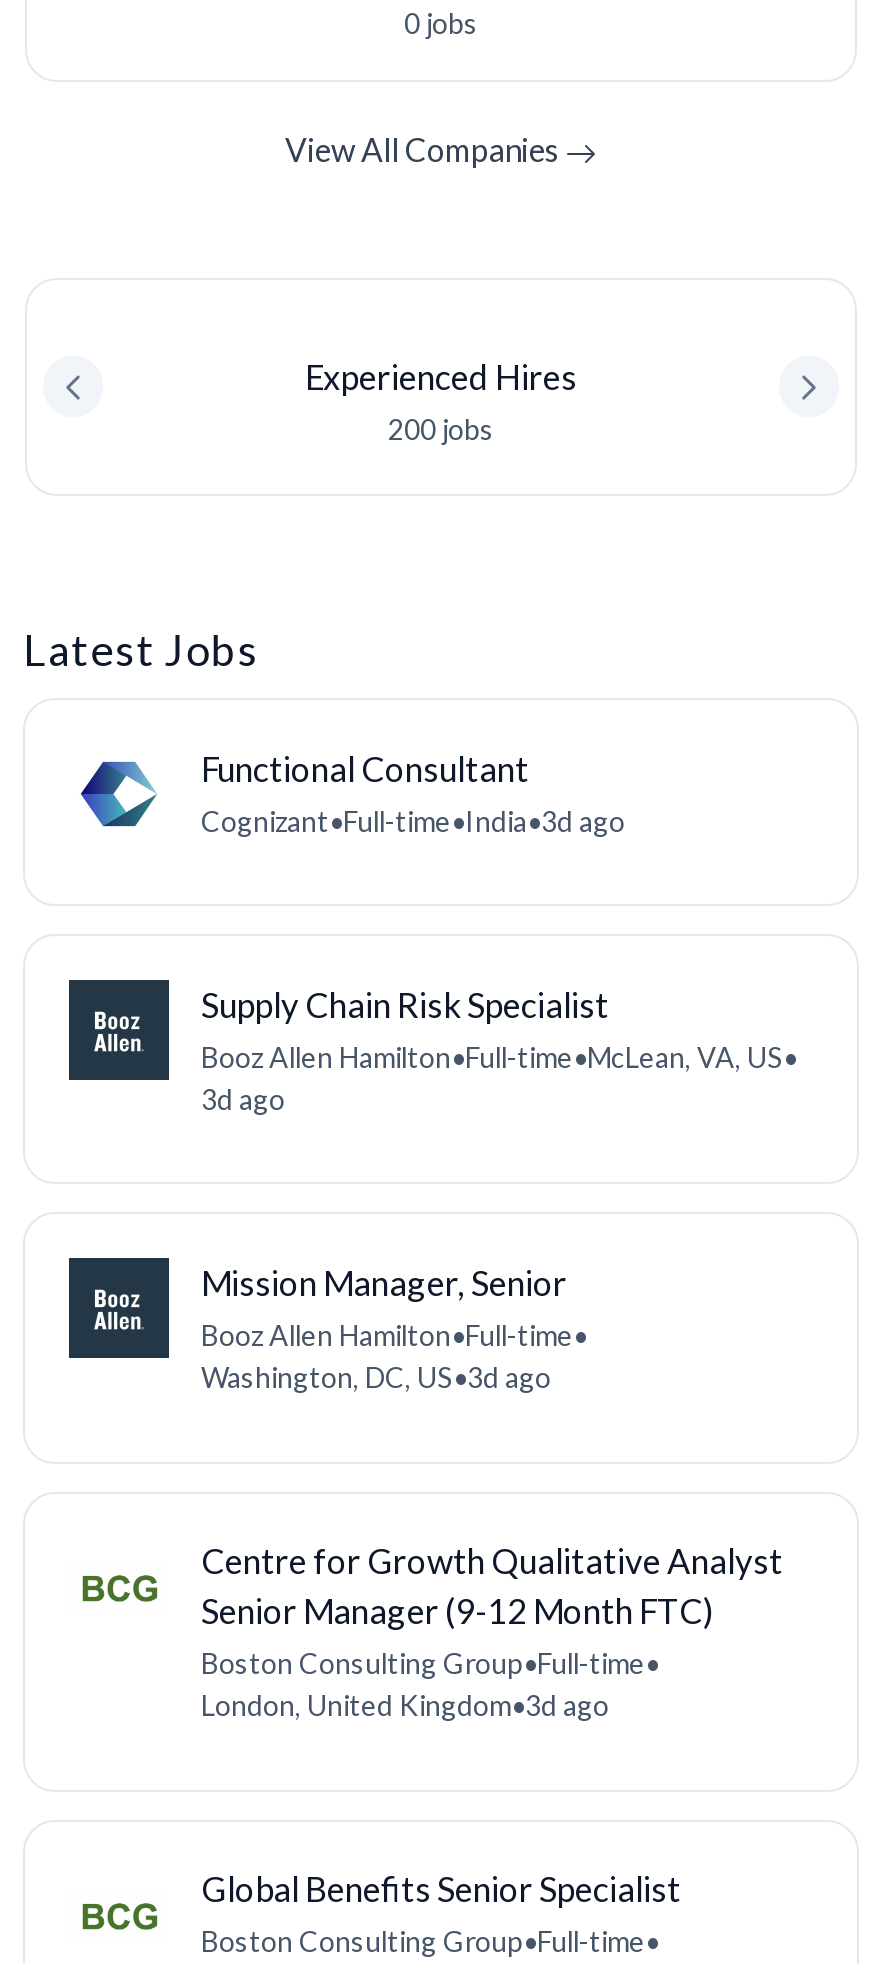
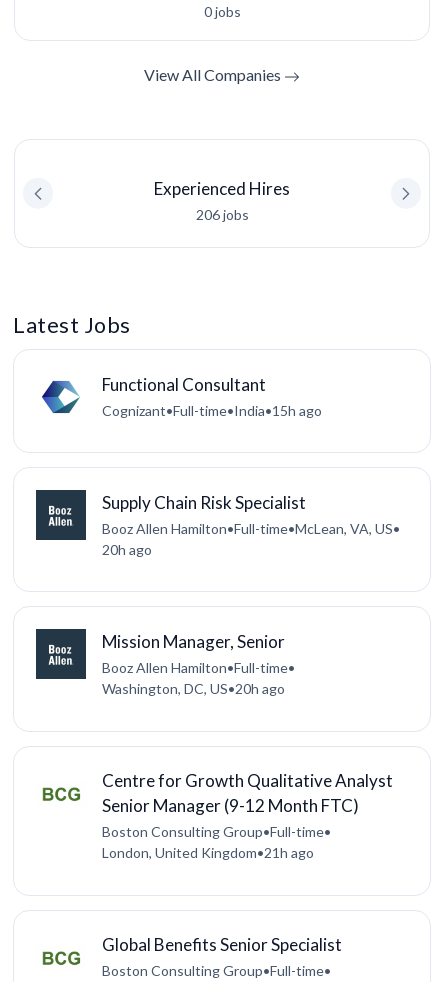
[388,412,494,446] 200 jobs -> [195,206,248,223] 206 jobs
[201,803,625,837] Cognizant•Full-time• India•3d ago -> [102,402,322,419] Cognizant•Full-time• India•15h ago
[201,1082,285,1116] 3d ago -> [102,541,152,558] 20h ago
[201,1360,551,1394] Washington, DC, US•3d ago -> [102,680,285,697] Washington, DC, US•20h ago
[201,1688,609,1722] London, United Kingdom•3d ago -> [102,844,314,861] London, United Kingdom•21h ago

